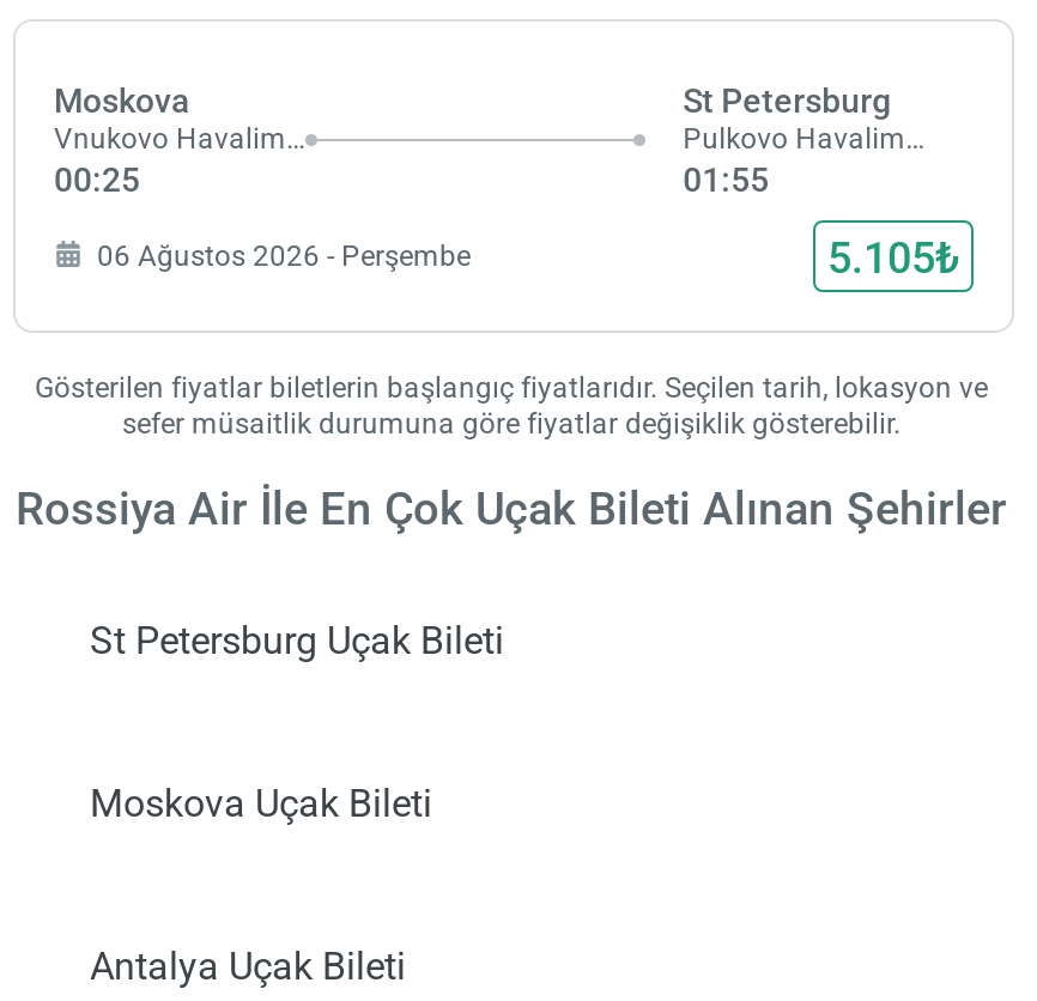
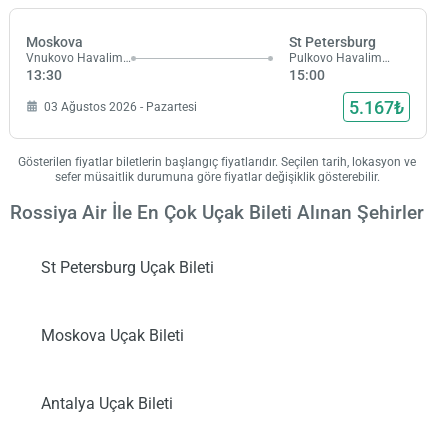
[54,161,140,199] 00:25 -> [26,67,62,83] 13:30
[683,161,769,199] 01:55 -> [289,67,325,83] 15:00
[97,239,471,272] 06 Ağustos 2026 - Perşembe -> [44,100,197,114] 03 Ağustos 2026 - Pazartesi
[827,232,959,282] 5.105₺ -> [349,97,404,118] 5.167₺

